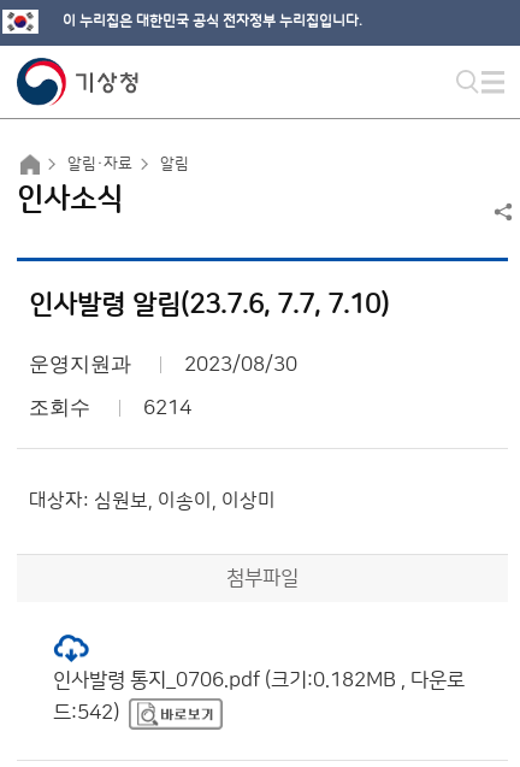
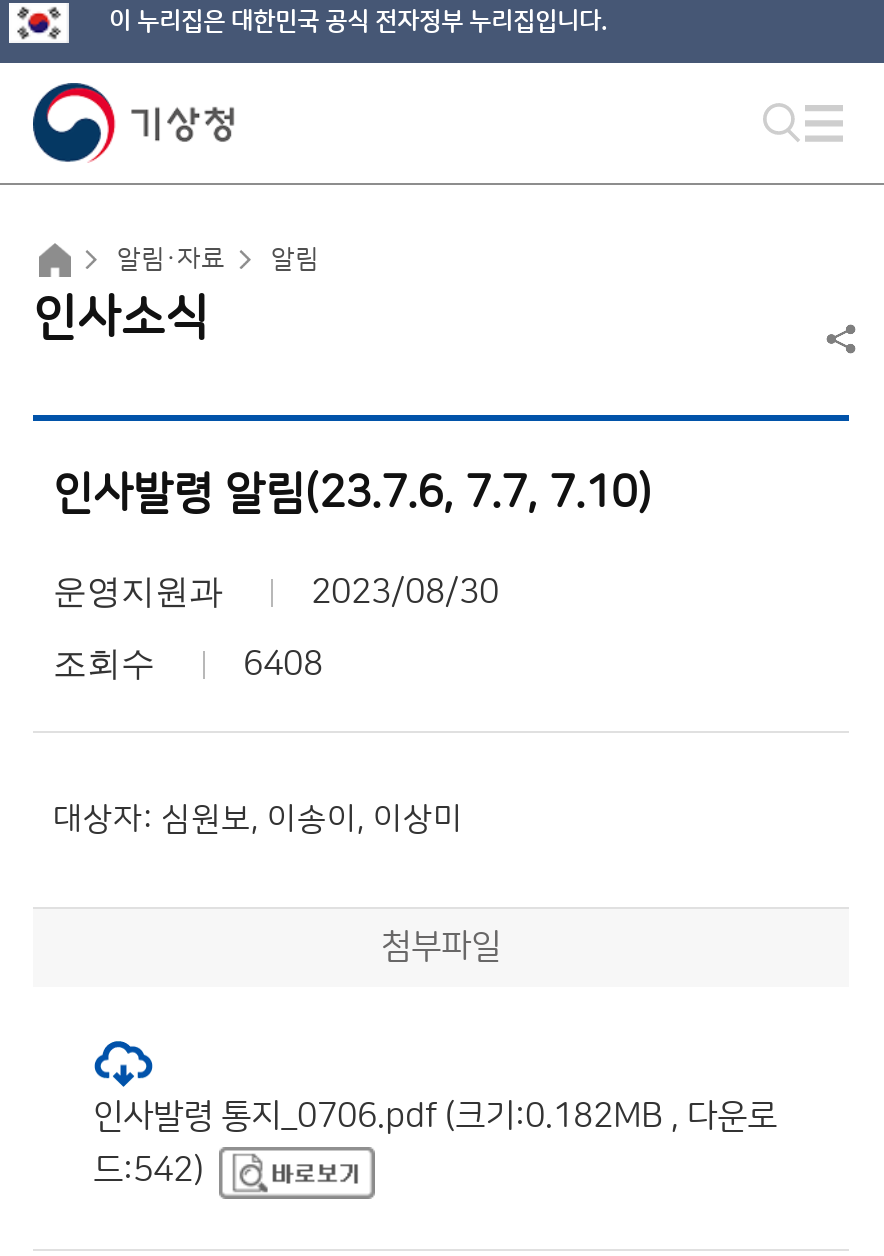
[138,397,191,419] 6214 -> [235,647,323,683] 6408

